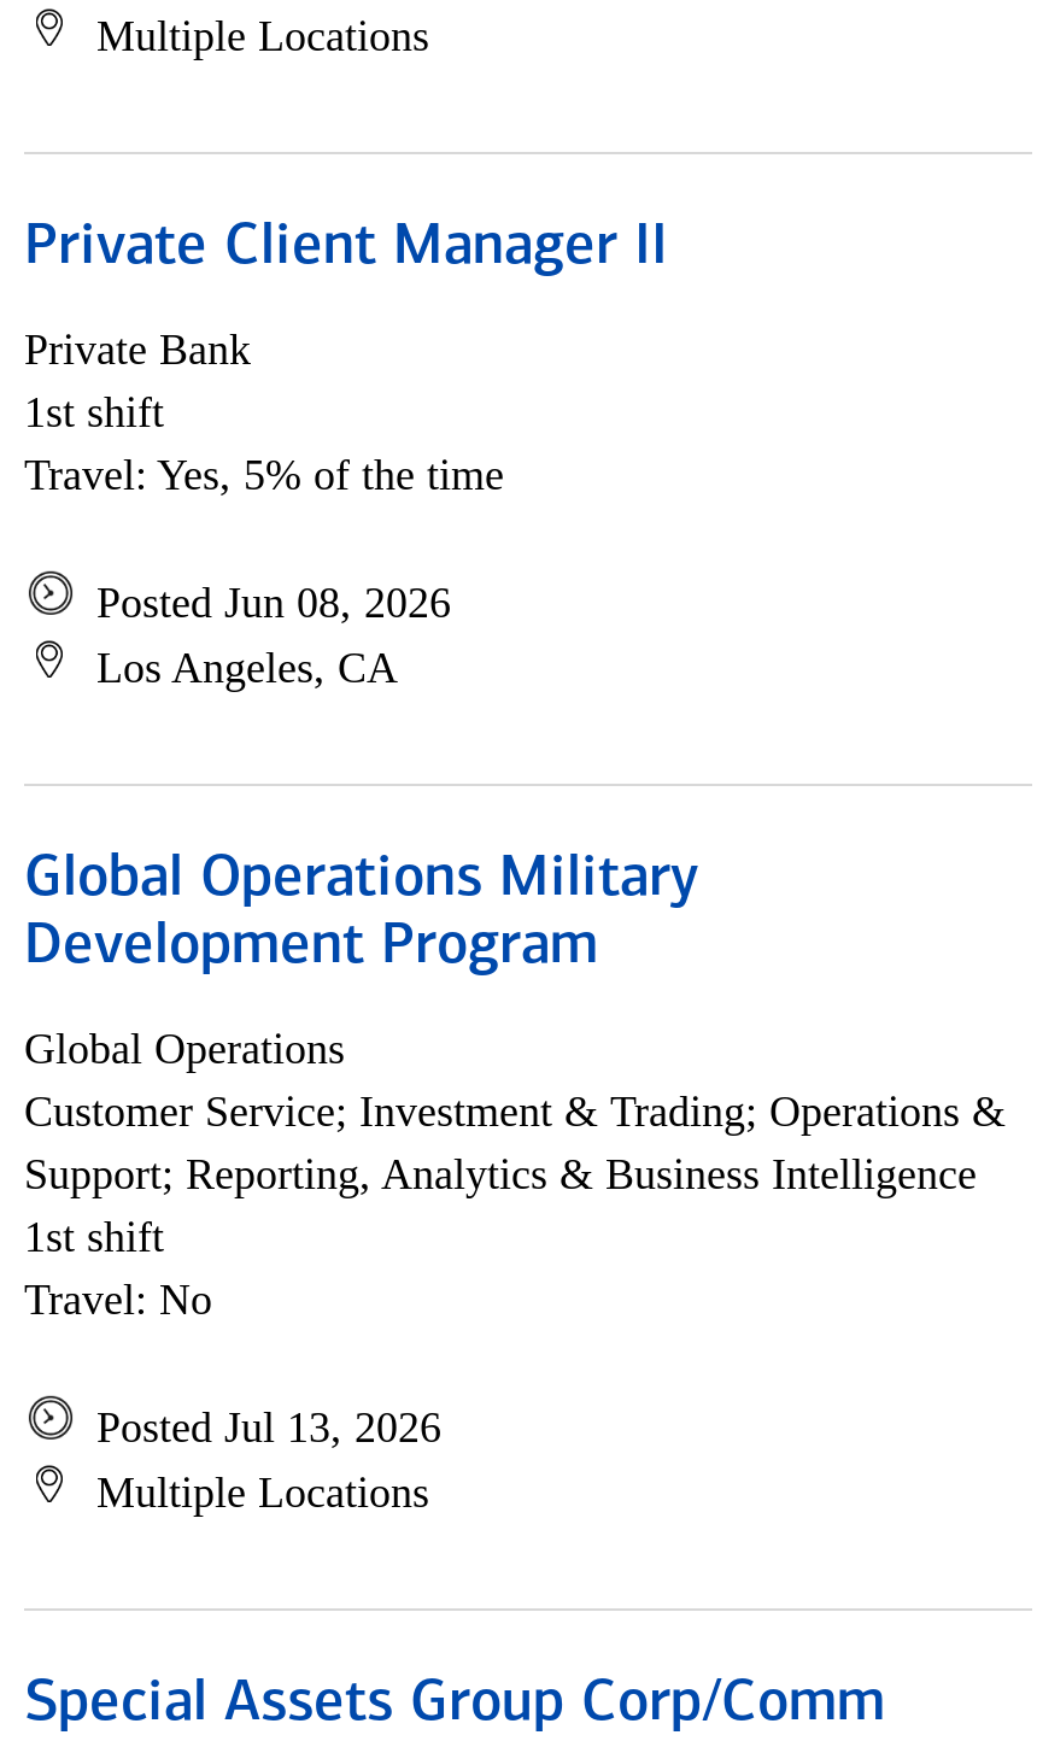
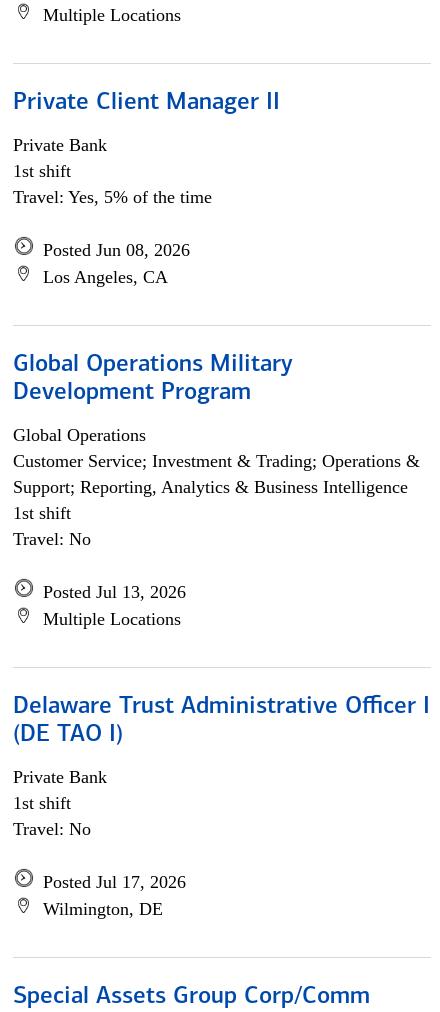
none -> [13,695,430,919] Delaware Trust Administrative Officer I | (DE TAO I) | Private Bank | 1st shift | Travel: No | Posted Jul 17, 2026 | Wilmington, DE

